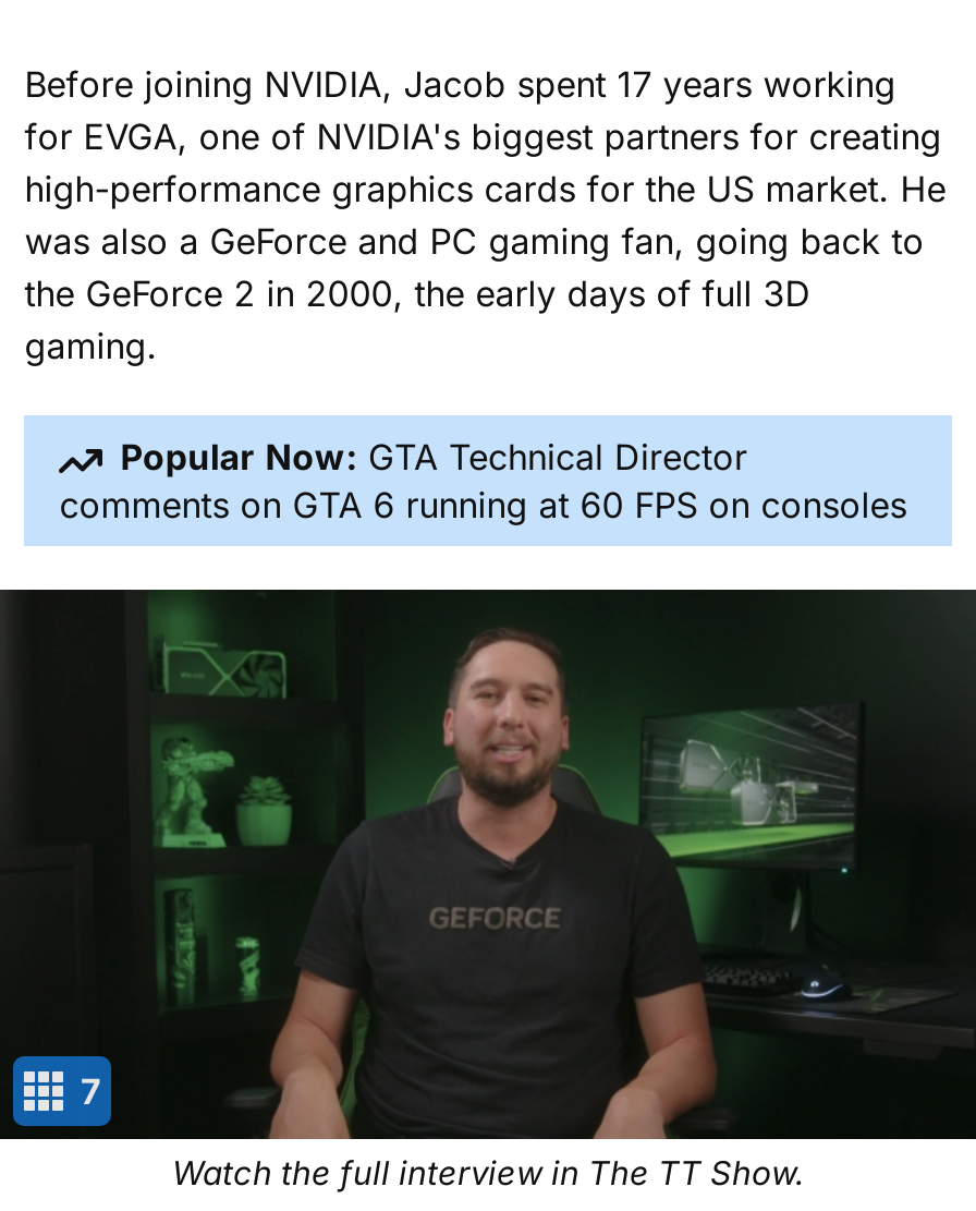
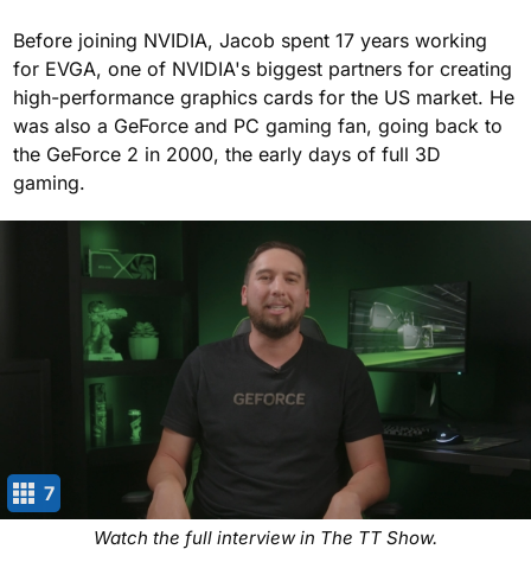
[59,435,907,526] Popular Now: GTA Technical Director | comments on GTA 6 running at 60 FPS on consoles -> none

